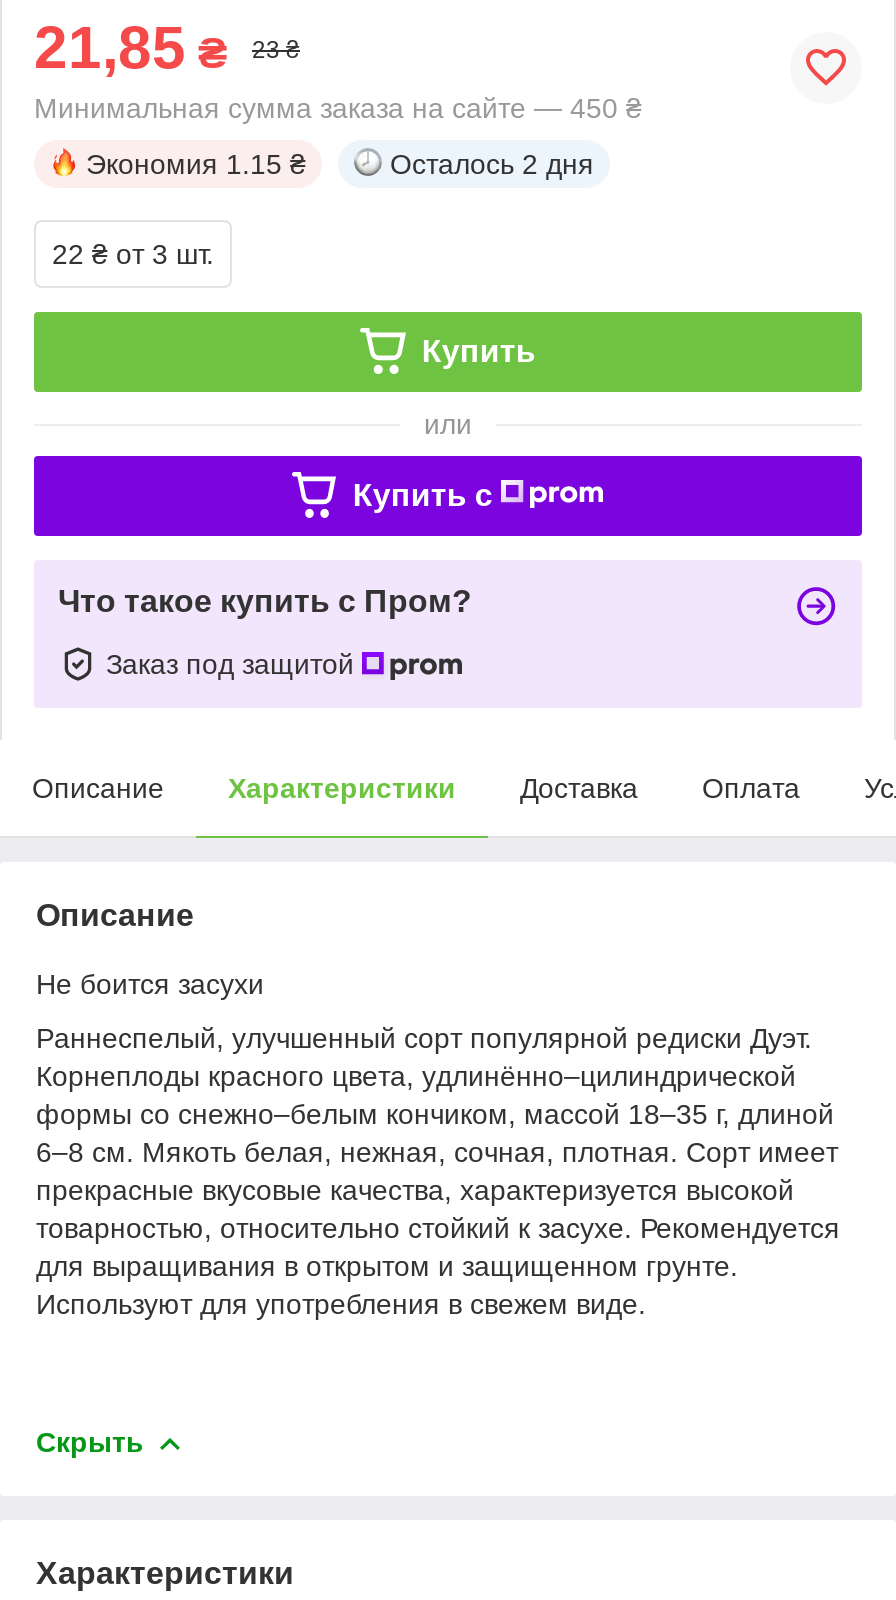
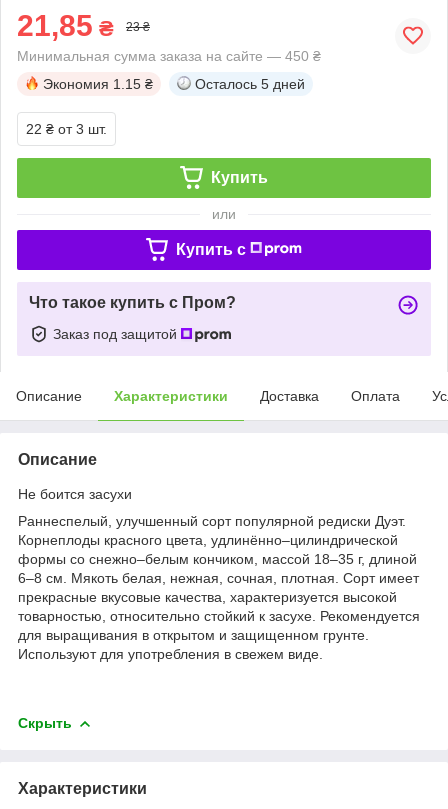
[390,148,594,180] Осталось 2 дня -> [195,76,305,92] Осталось 5 дней

